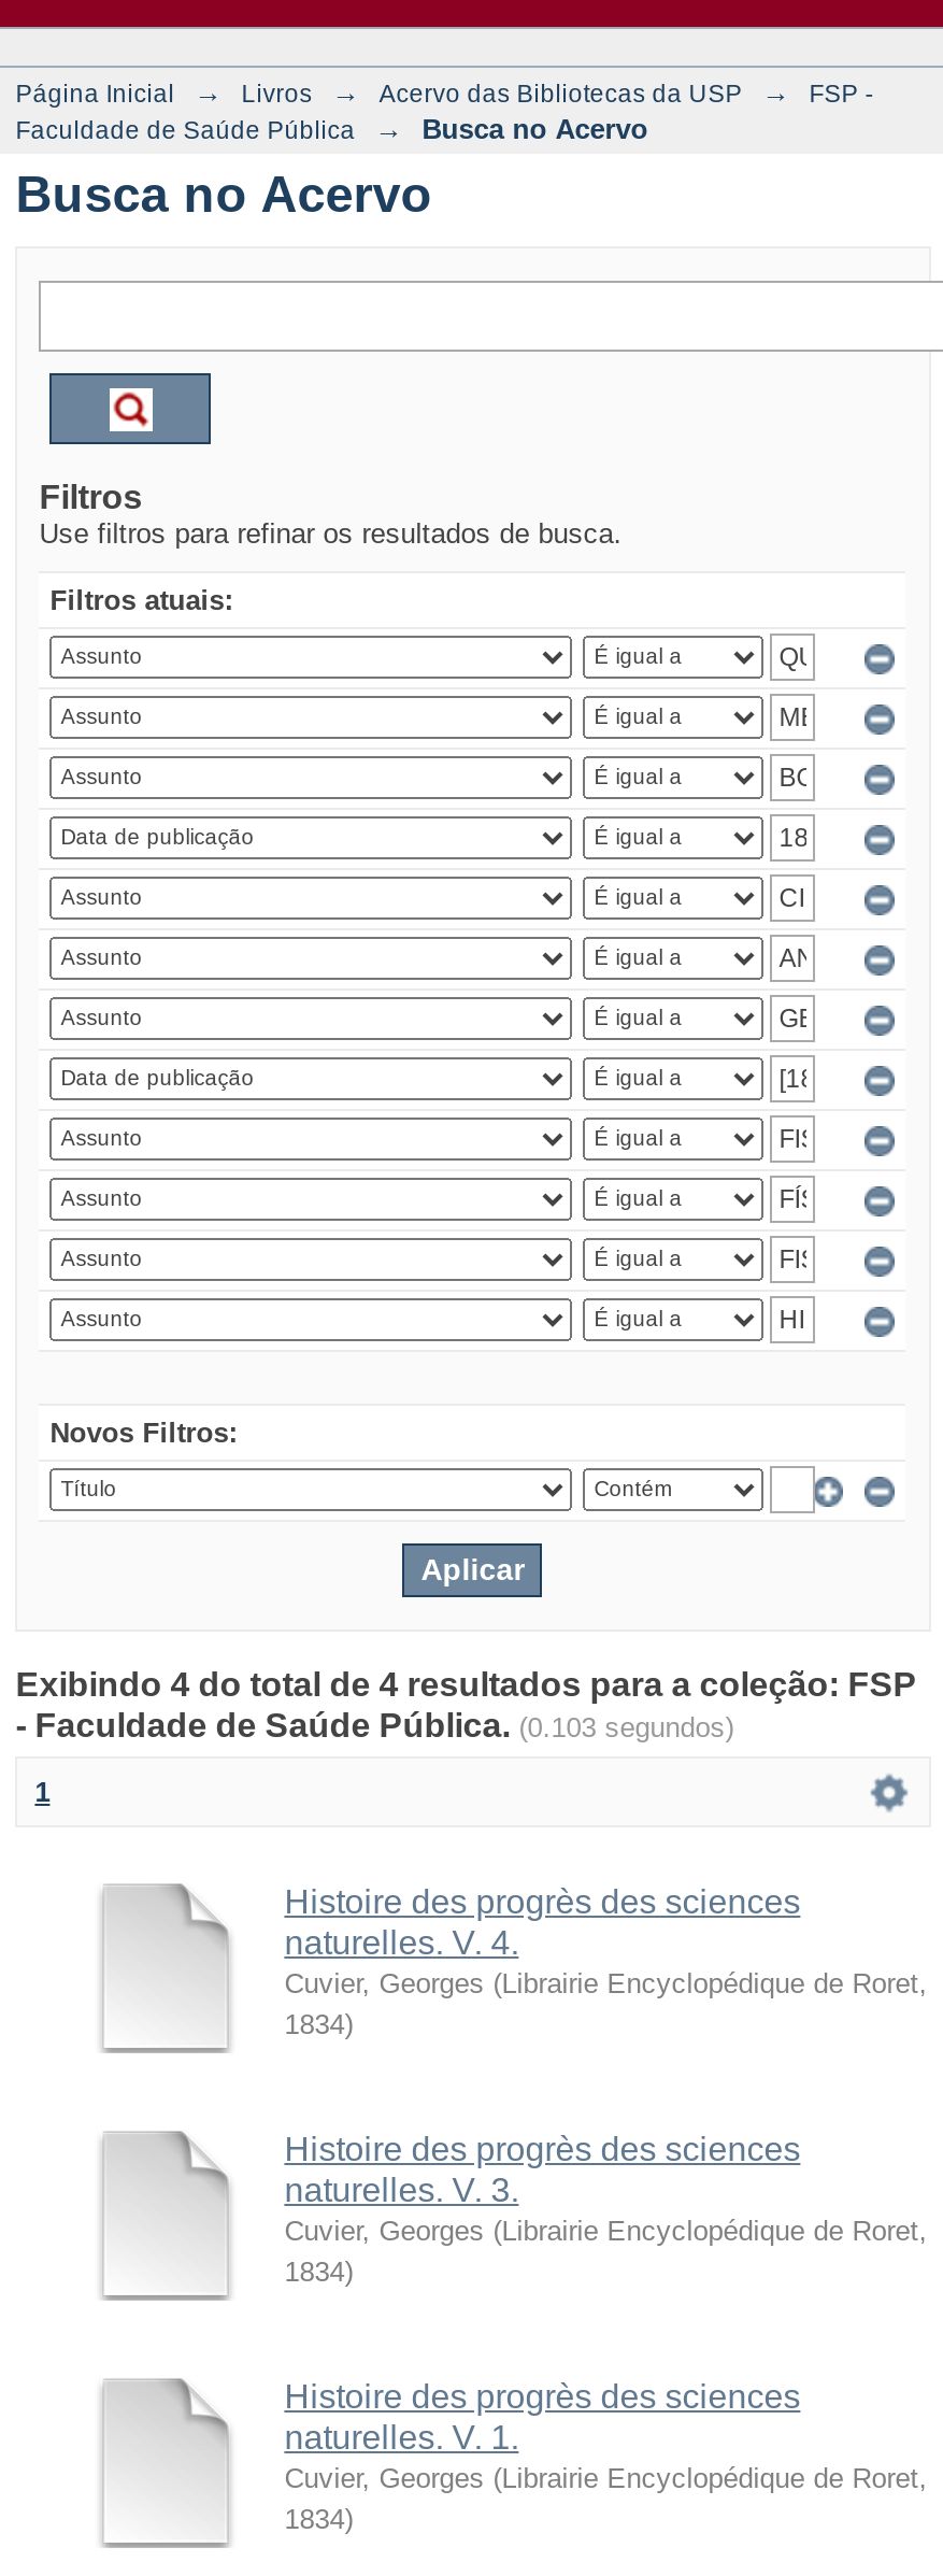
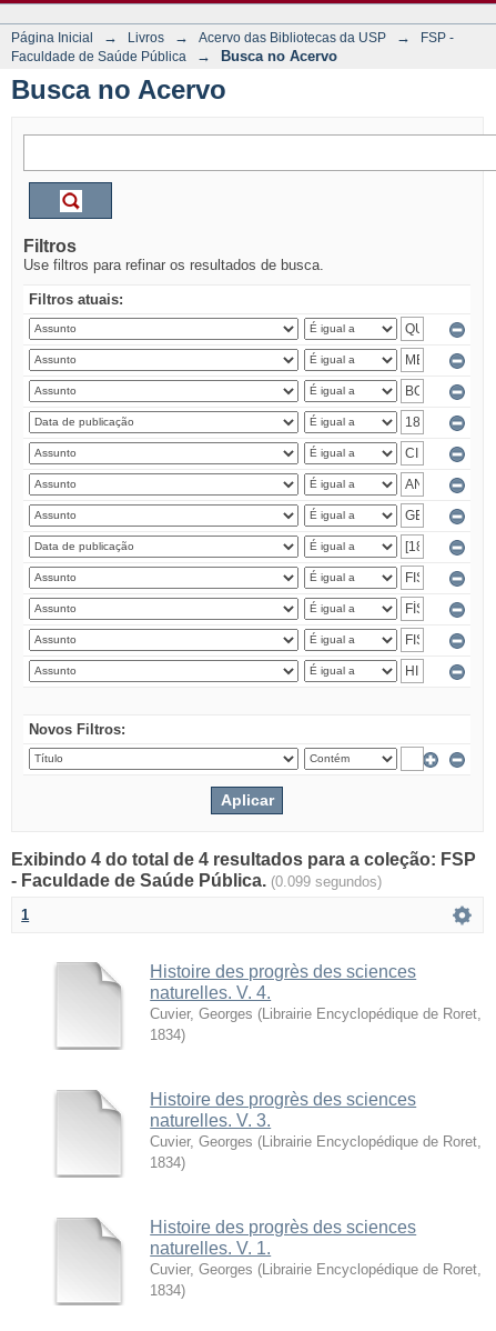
[15,1707,734,1744] - Faculdade de Saúde Pública. (0.103 segundos) -> [11,871,382,890] - Faculdade de Saúde Pública. (0.099 segundos)

